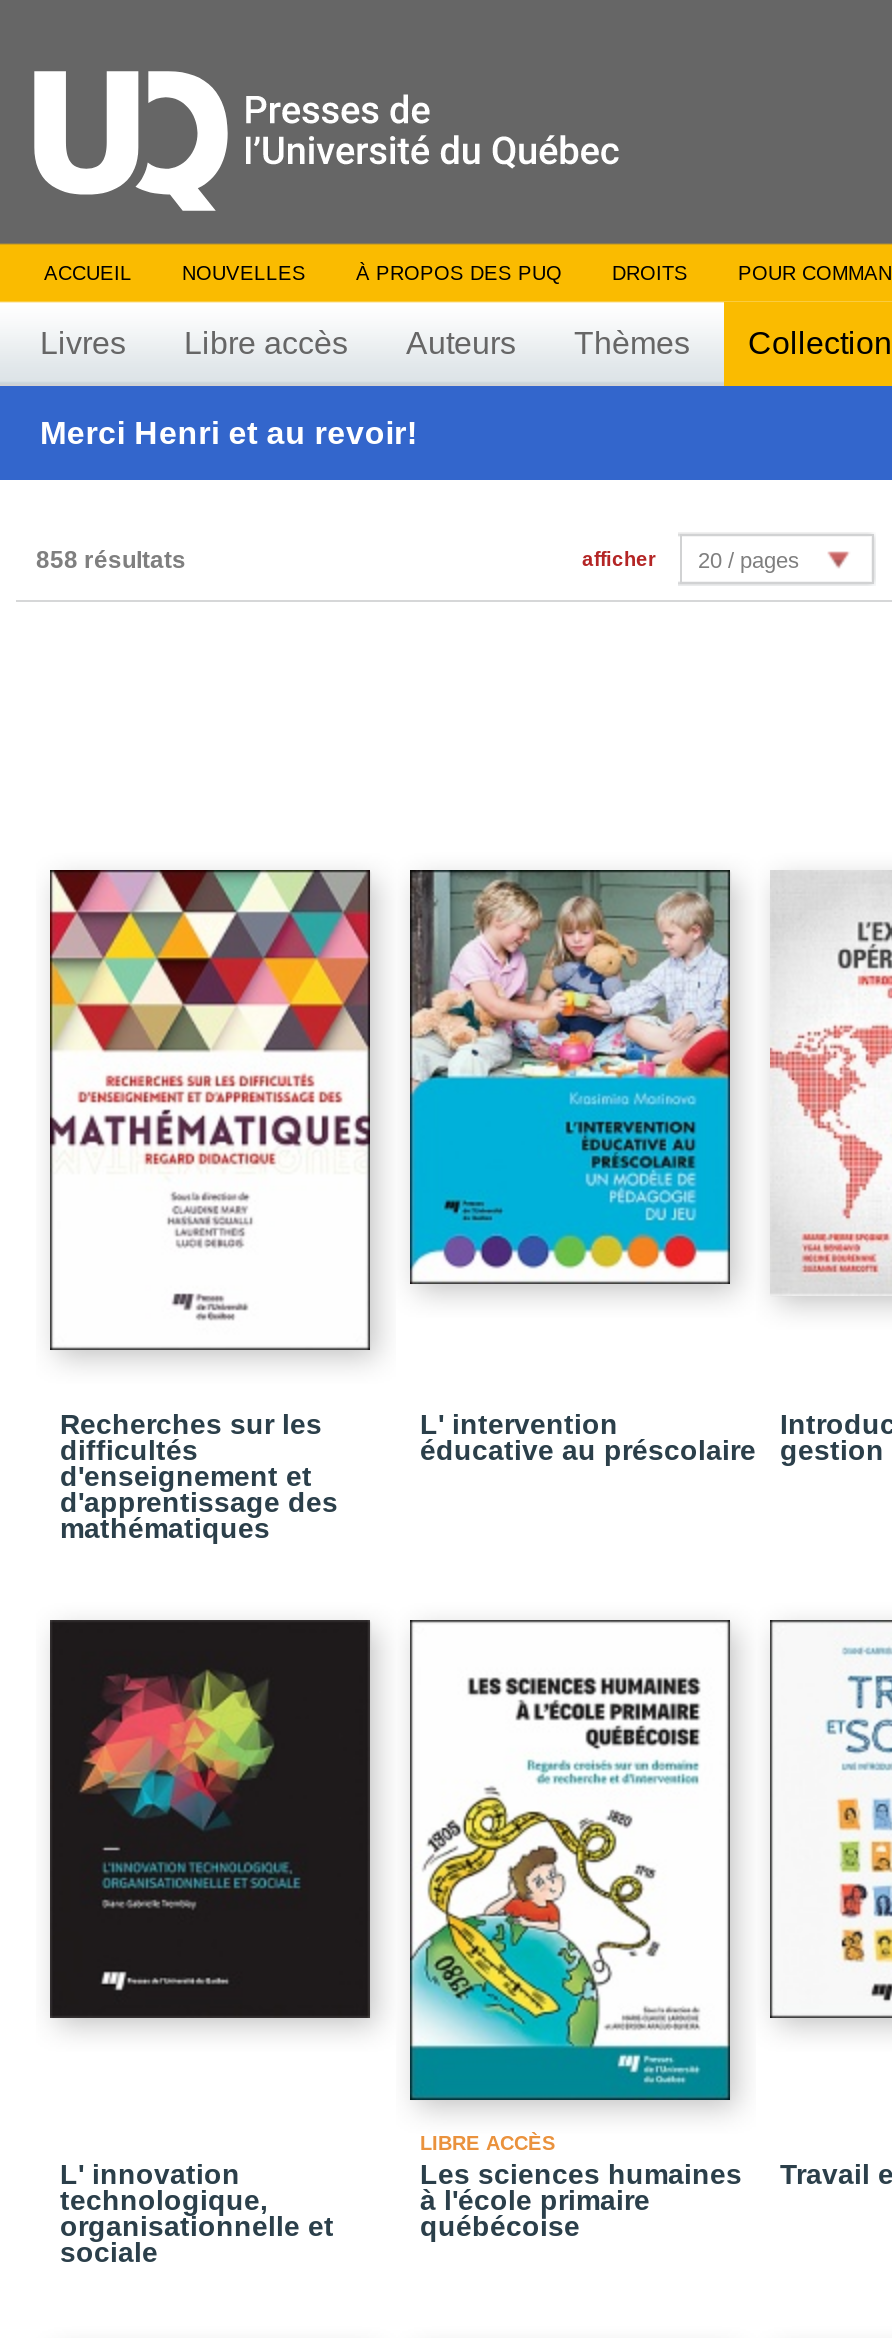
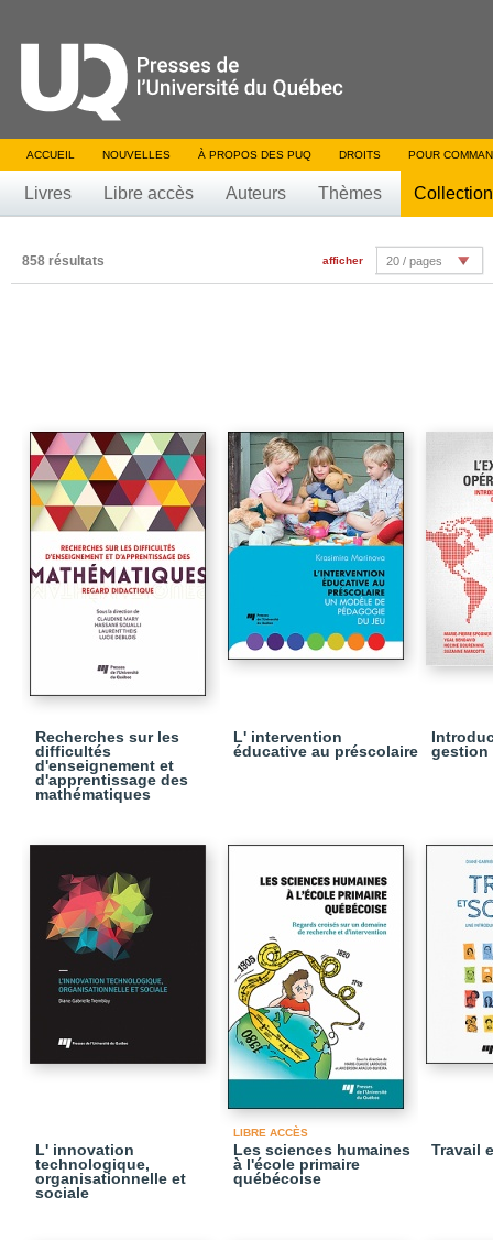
[40,416,418,450] Merci Henri et au revoir! -> none

